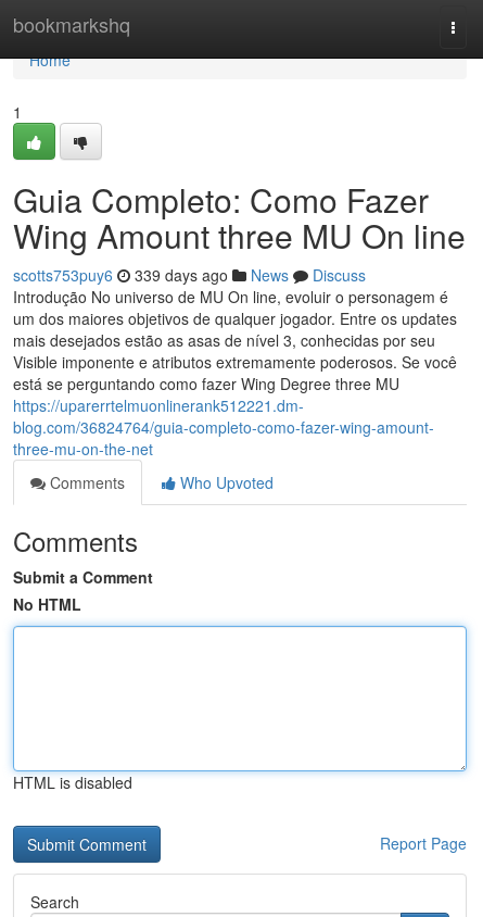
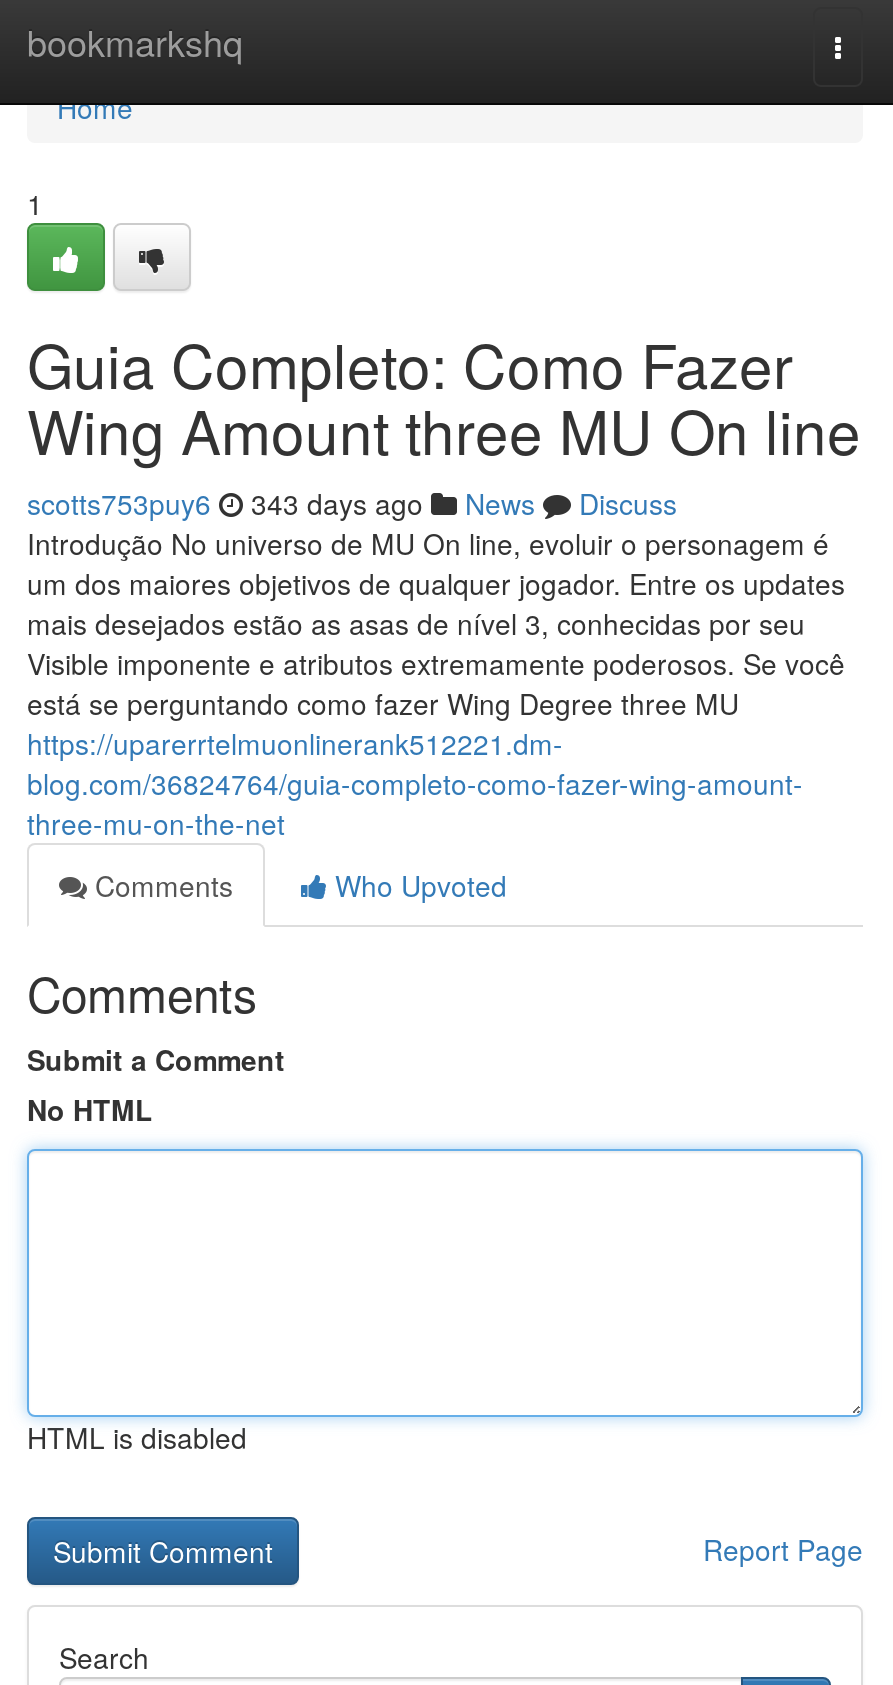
[13,264,366,286] scotts753puy6 339 days ago News Discuss -> [27,483,677,523] scotts753puy6 343 days ago News Discuss

